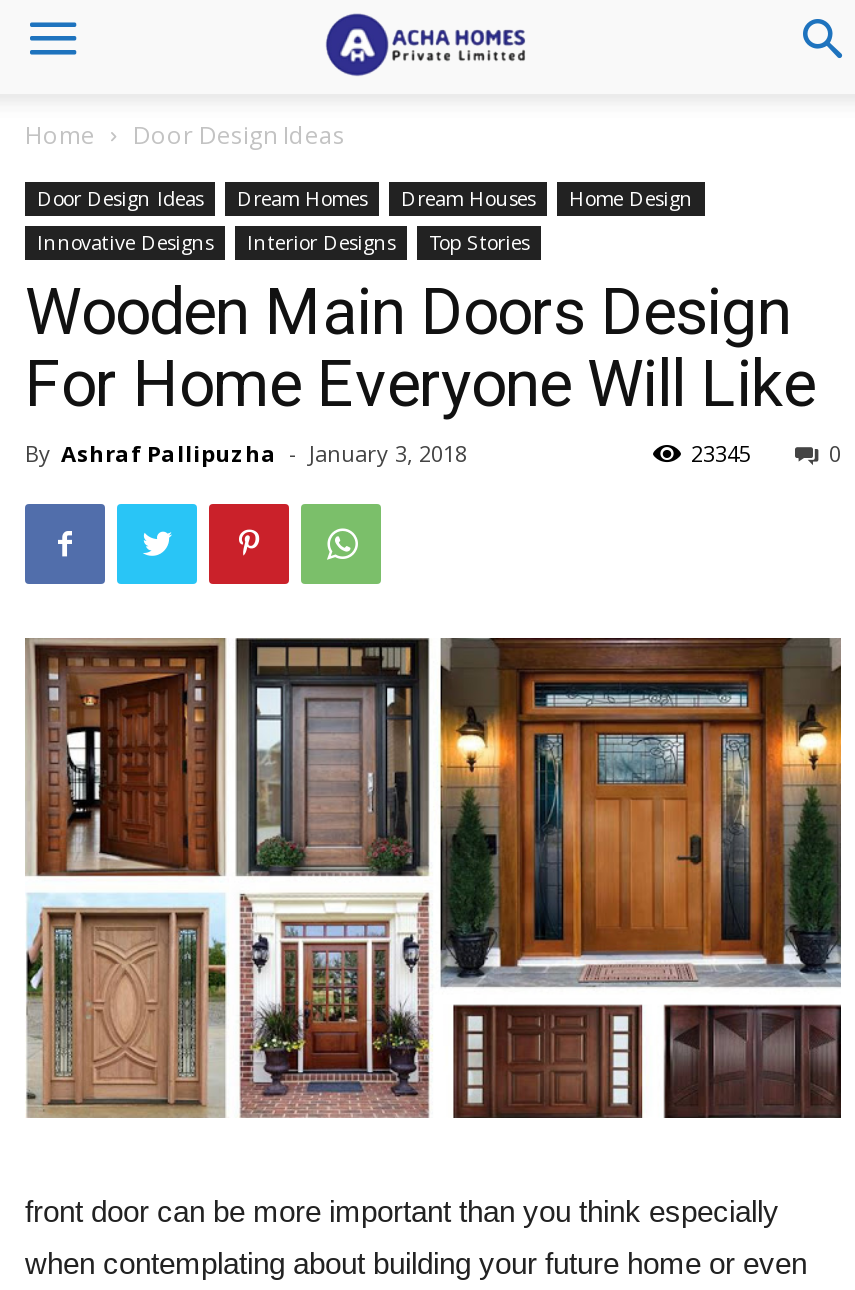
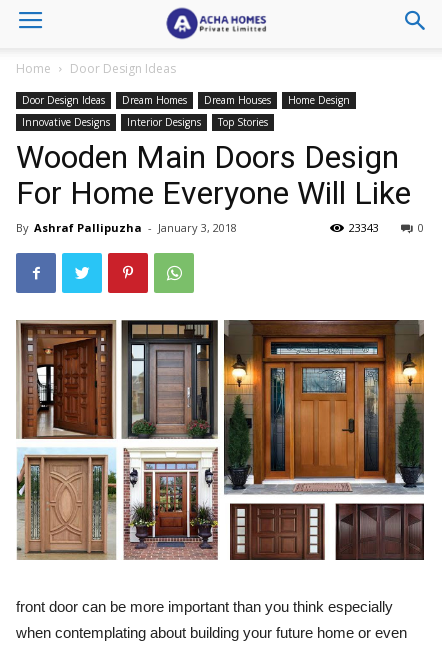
[691,438,751,468] 23345 -> [349,220,379,235] 23343

